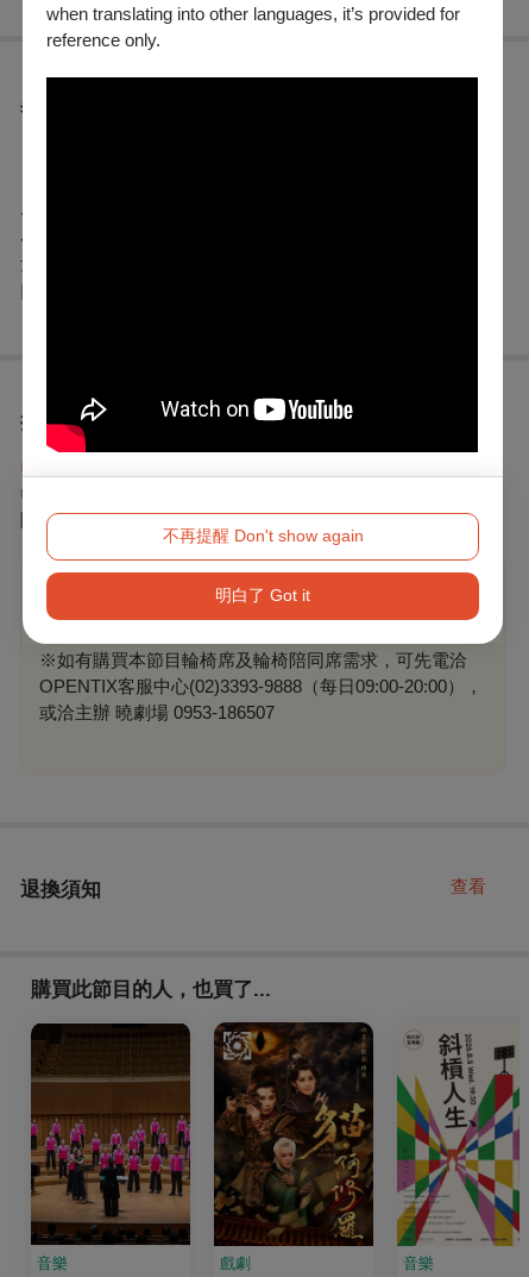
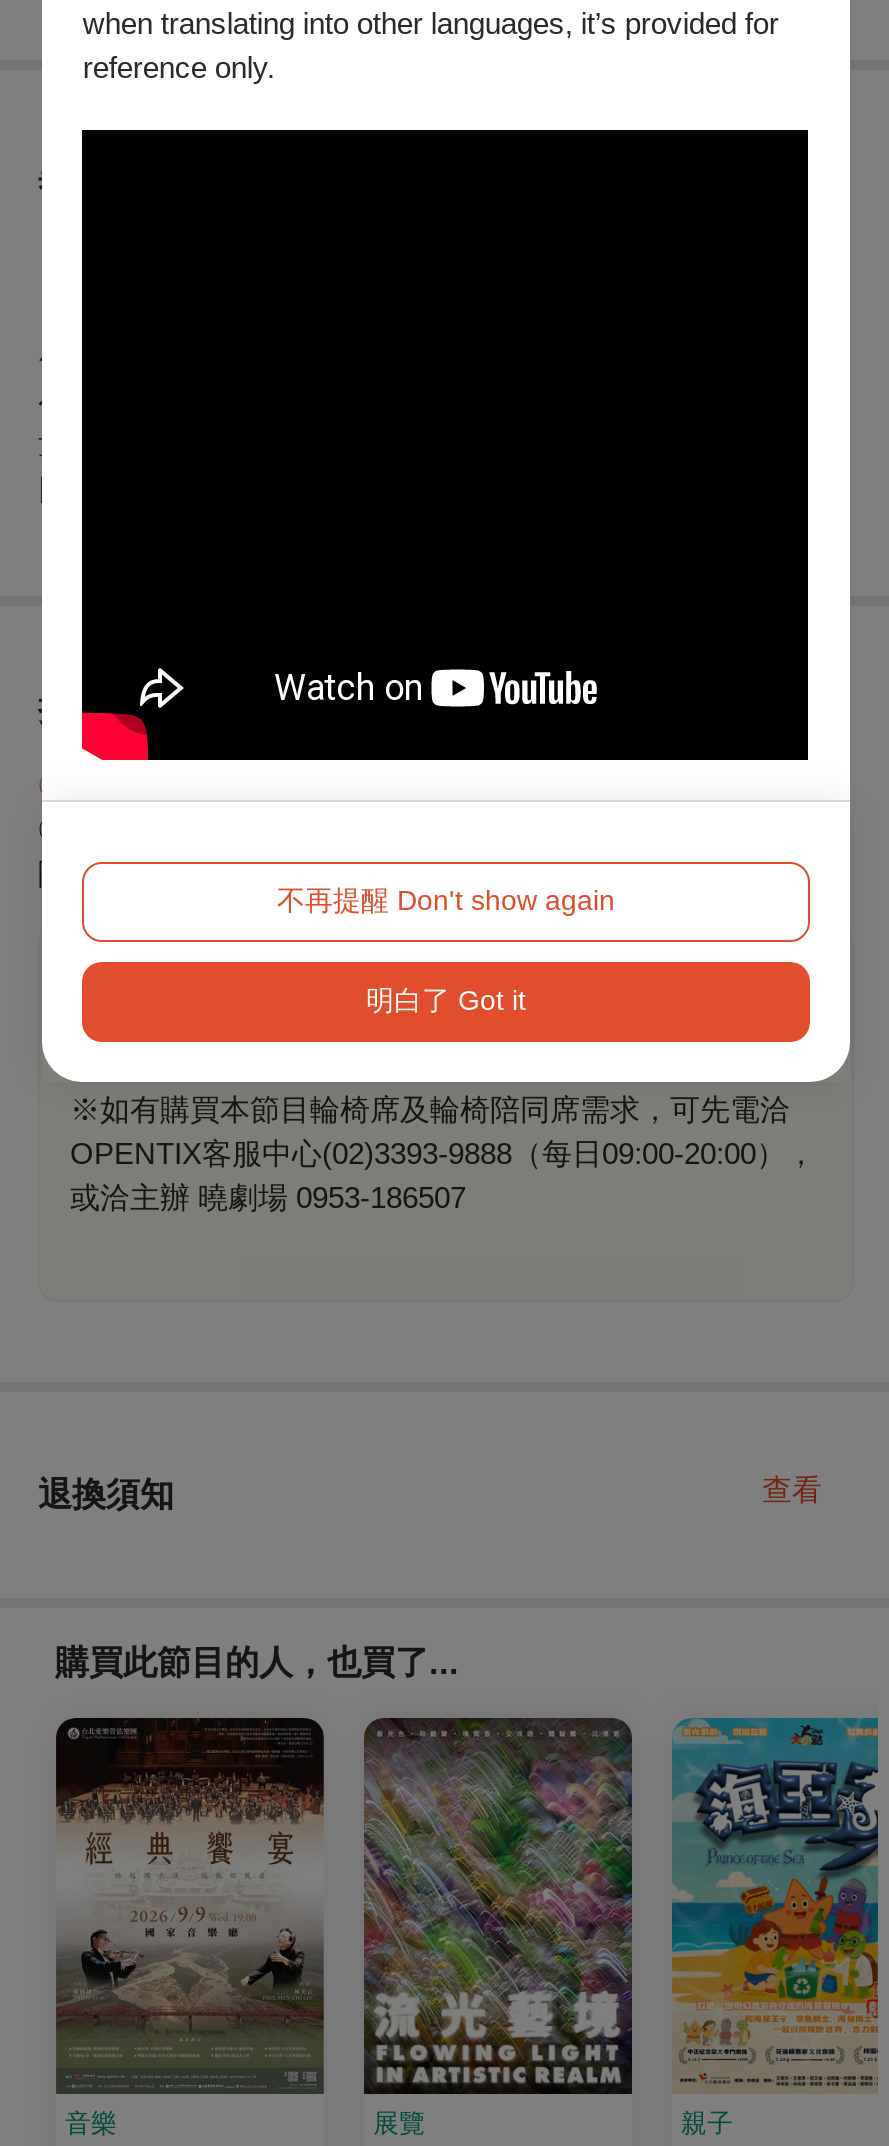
[214,1024,373,1272] [image] | 戲劇 -> [366,1722,632,2137] [image] | 展覽
[397,1022,519,1272] [image] | 音樂 -> [672,1716,878,2137] [image] | 親子
[30,1063,191,1244] [image] -> [56,1774,324,2088] [image]

